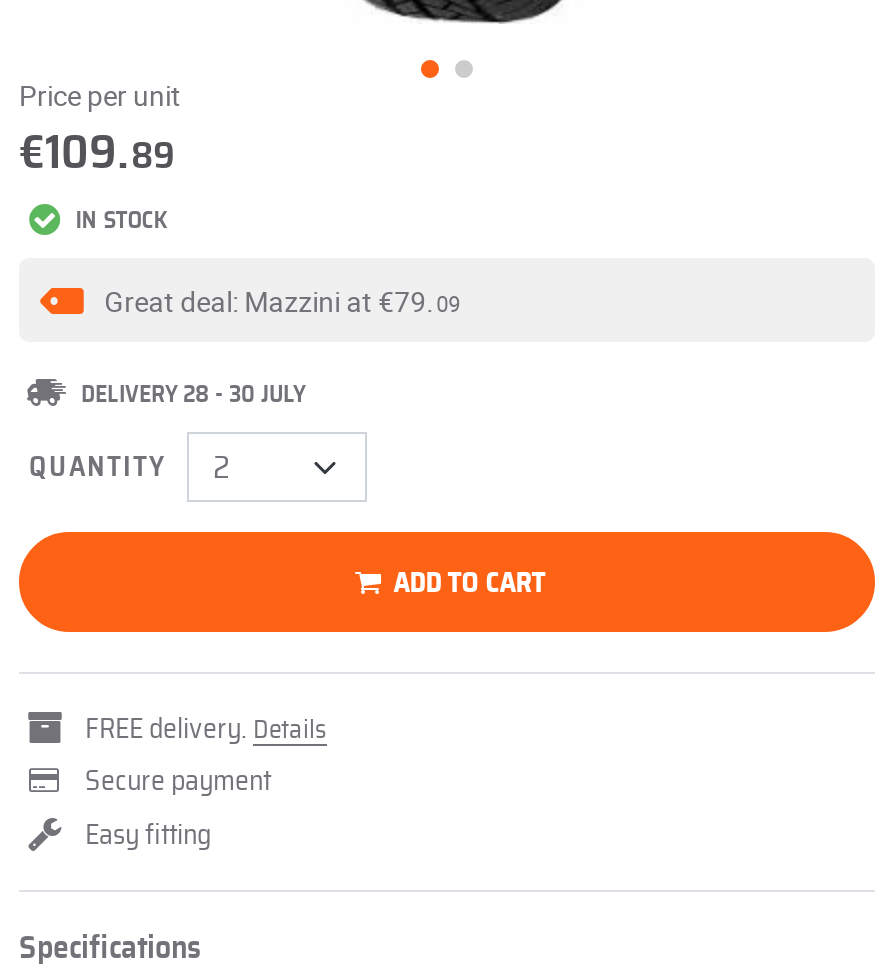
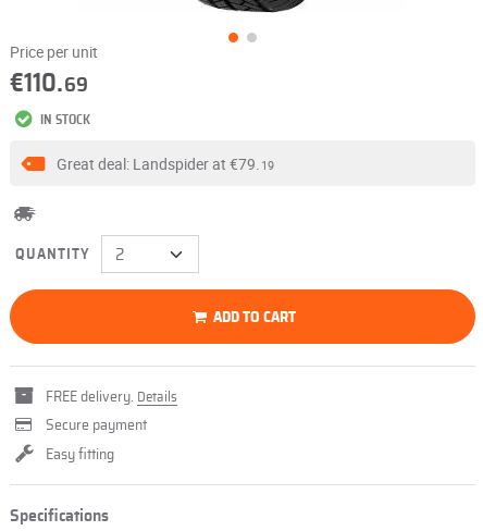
[19,131,175,179] €109.89 -> [10,71,88,97] €110.69
[81,283,460,407] Great deal: Mazzini at €79.09 | DELIVERY 28 - 30 JULY -> [56,154,274,175] Great deal: Landspider at €79.19

